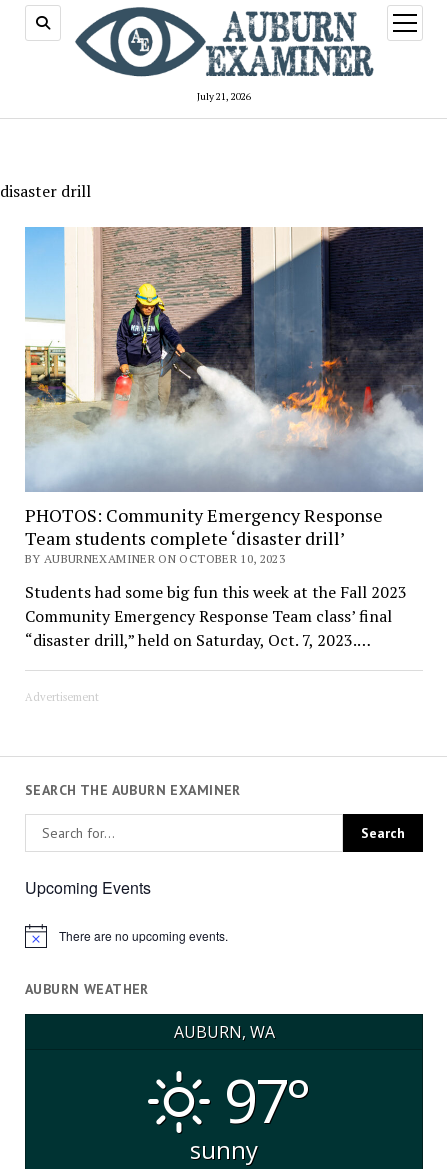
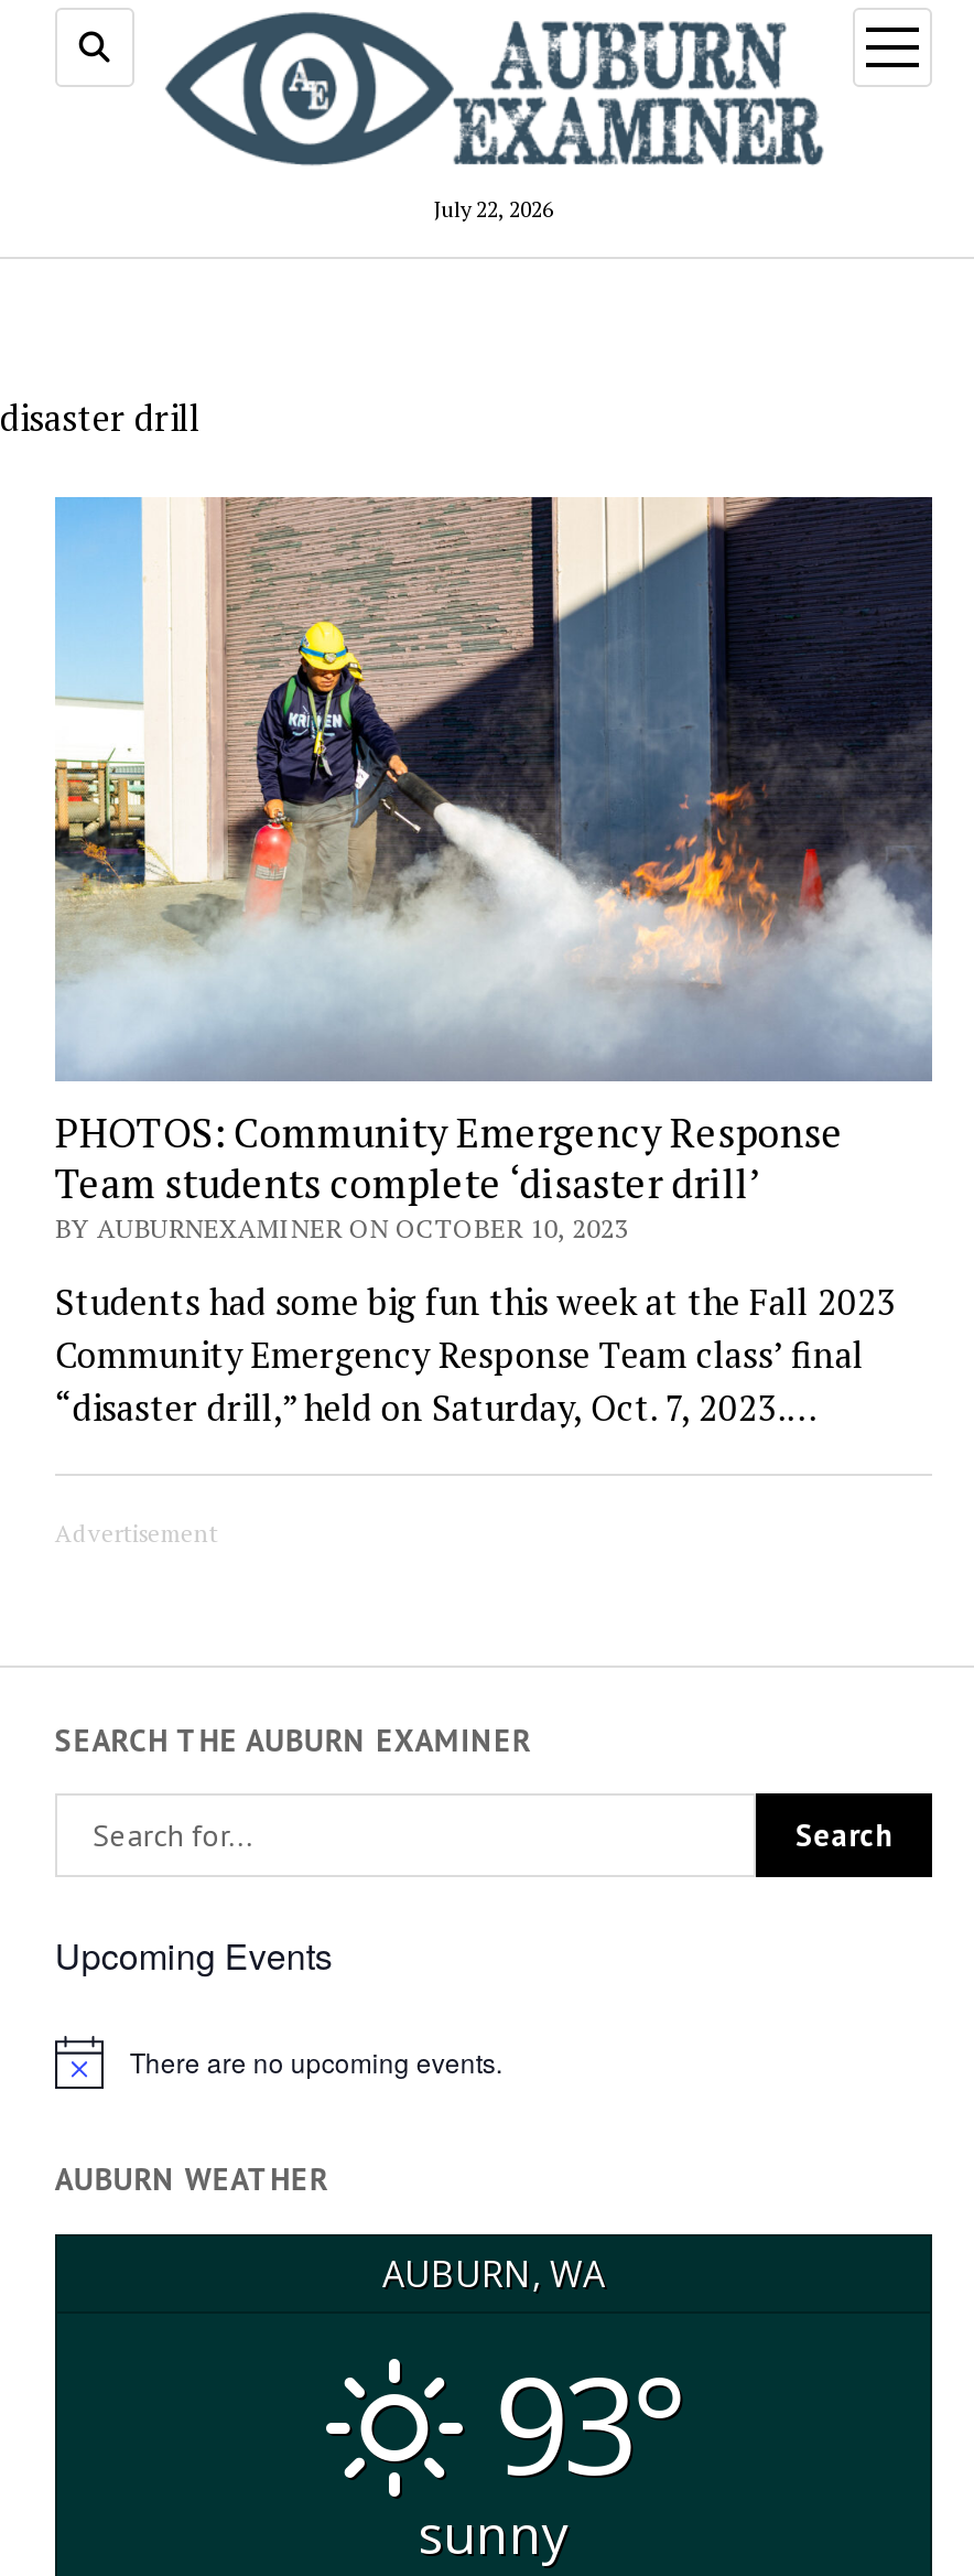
[197,89,251,102] July 21, 2026 -> [434,194,553,223] July 22, 2026
[224,1059,308,1141] 97° -> [494,2334,679,2514] 93°

